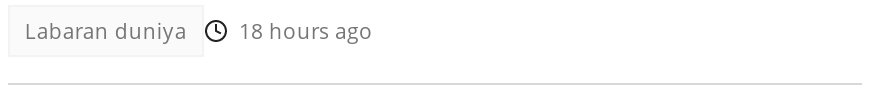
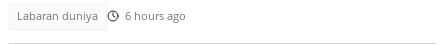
[25,17,373,45] Labaran duniya 18 hours ago -> [17,9,185,23] Labaran duniya 6 hours ago

